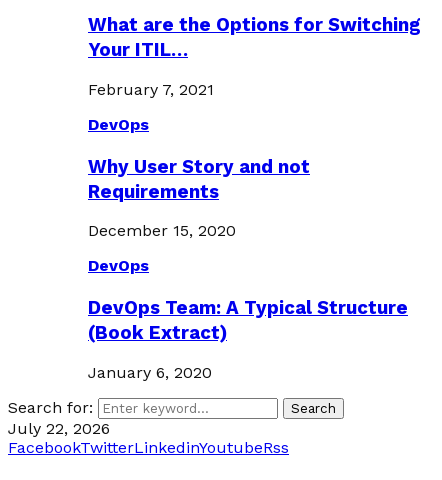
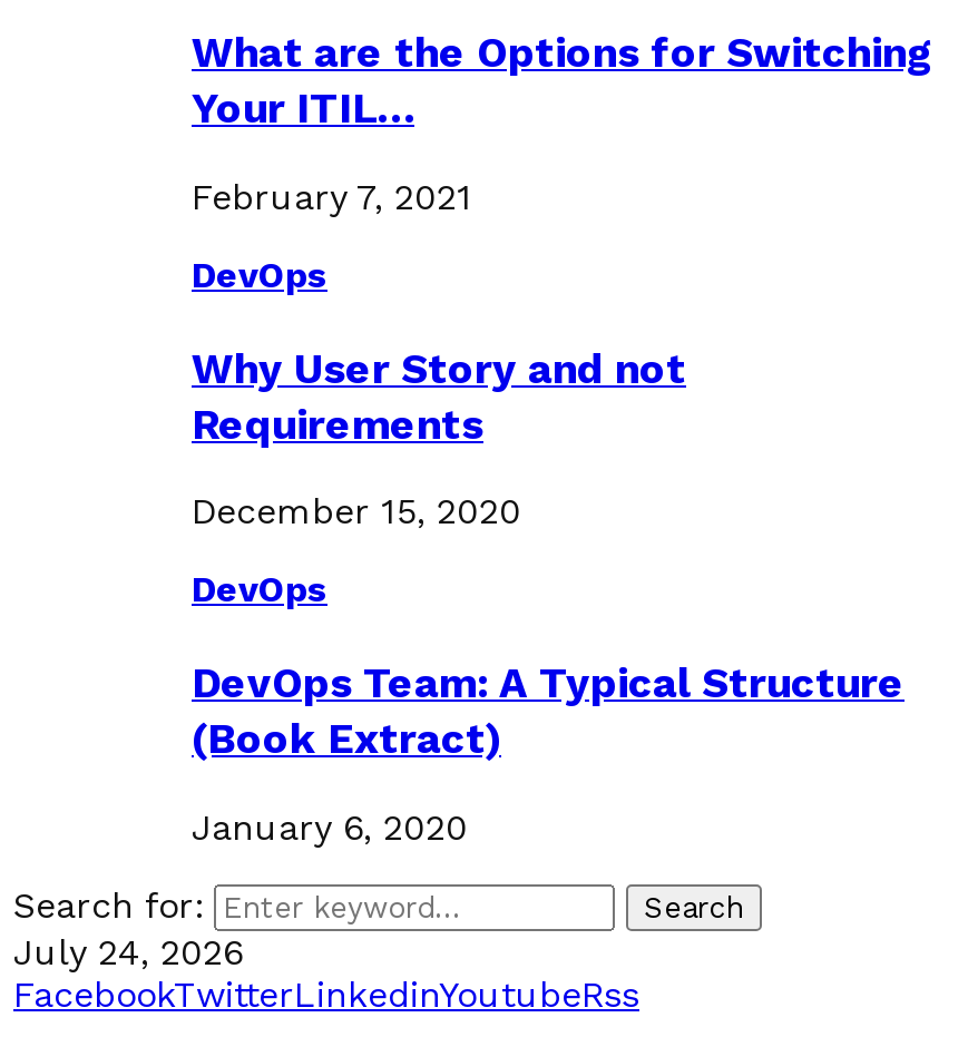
[8,419,110,438] July 22, 2026 -> [13,931,243,973] July 24, 2026

